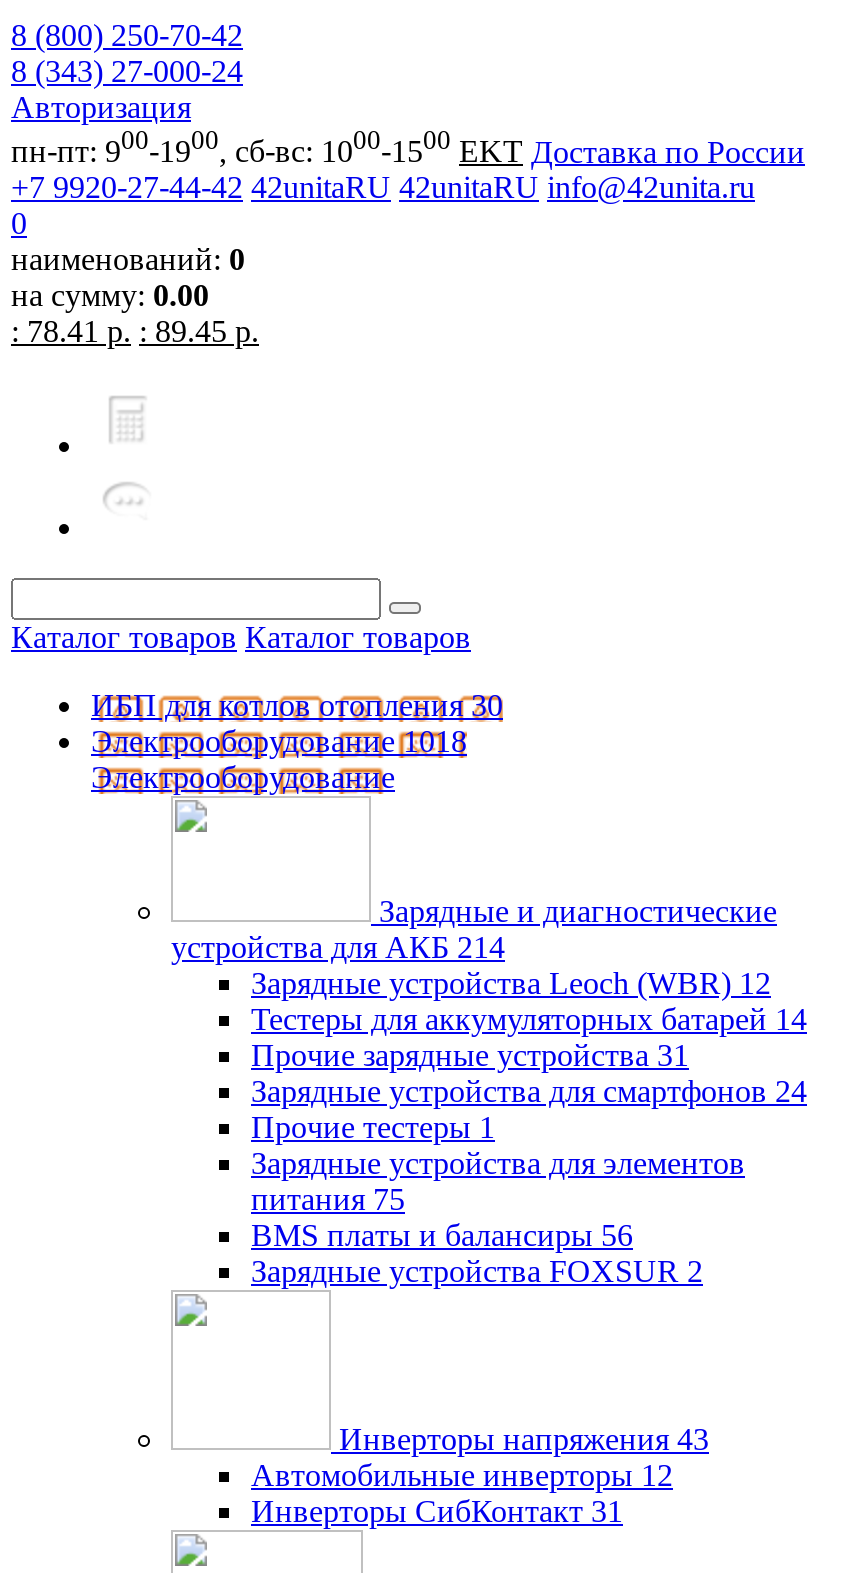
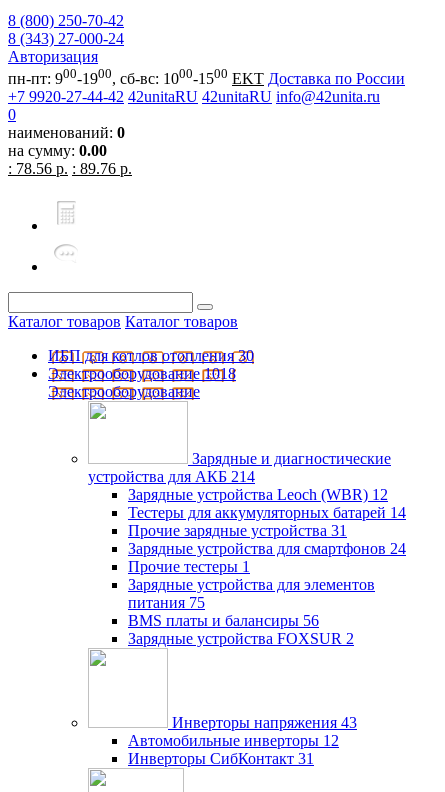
[11,315,259,349] : 78.41 р. : 89.45 р. -> [8,160,132,177] : 78.56 р. : 89.76 р.

